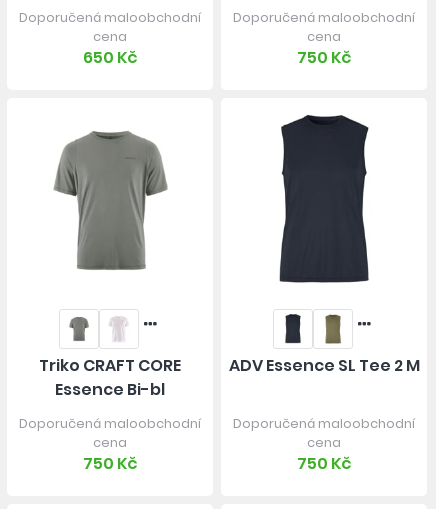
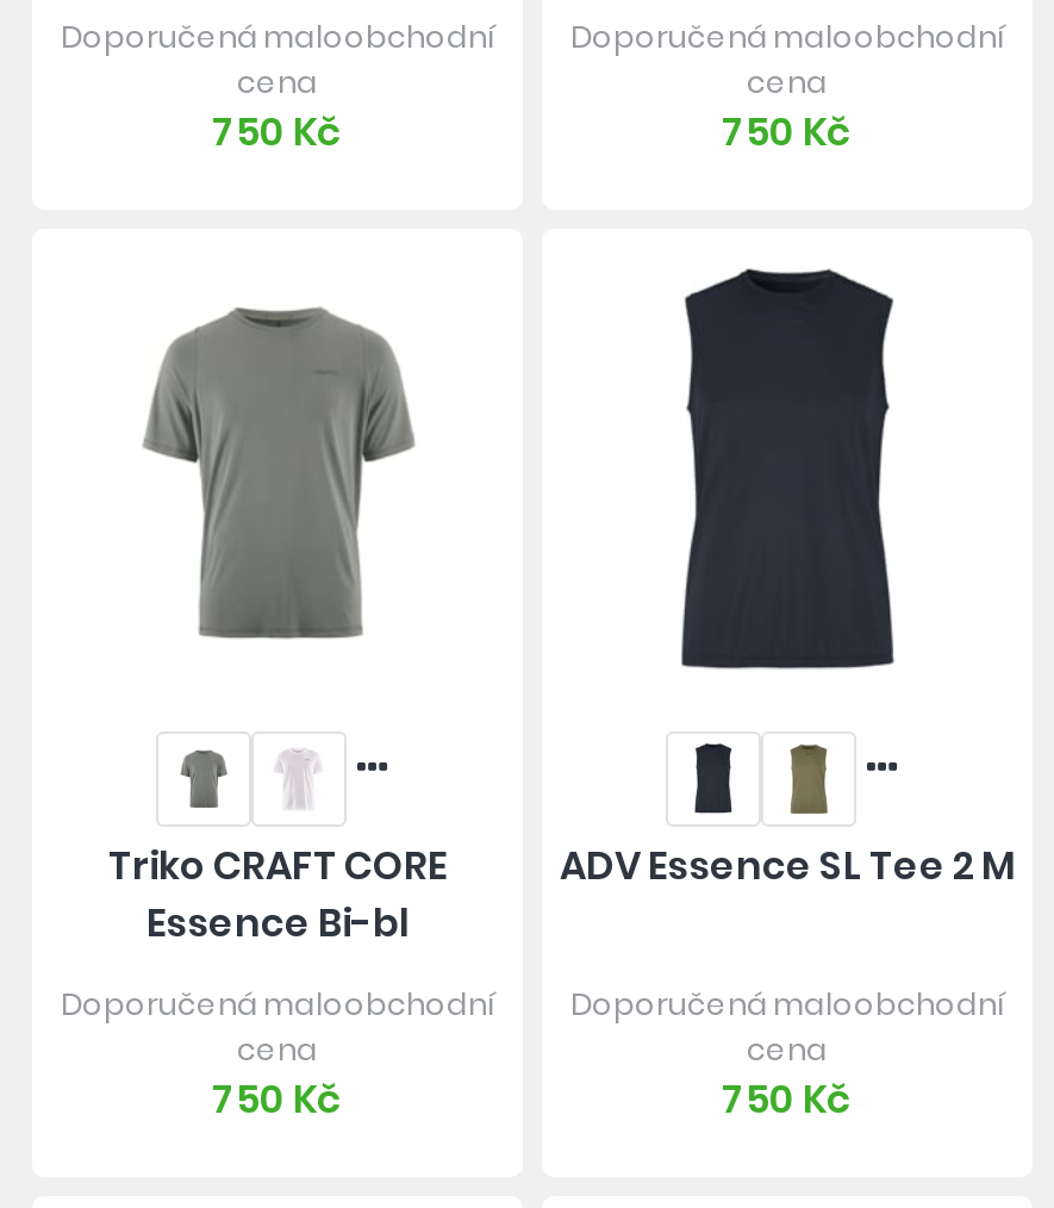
[82,46,137,69] 650 Kč -> [212,105,343,160] 750 Kč

